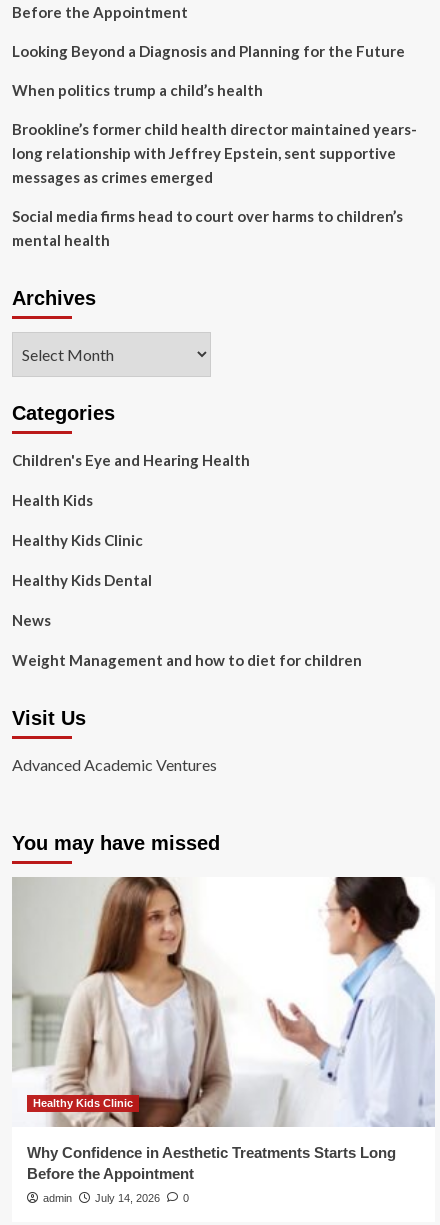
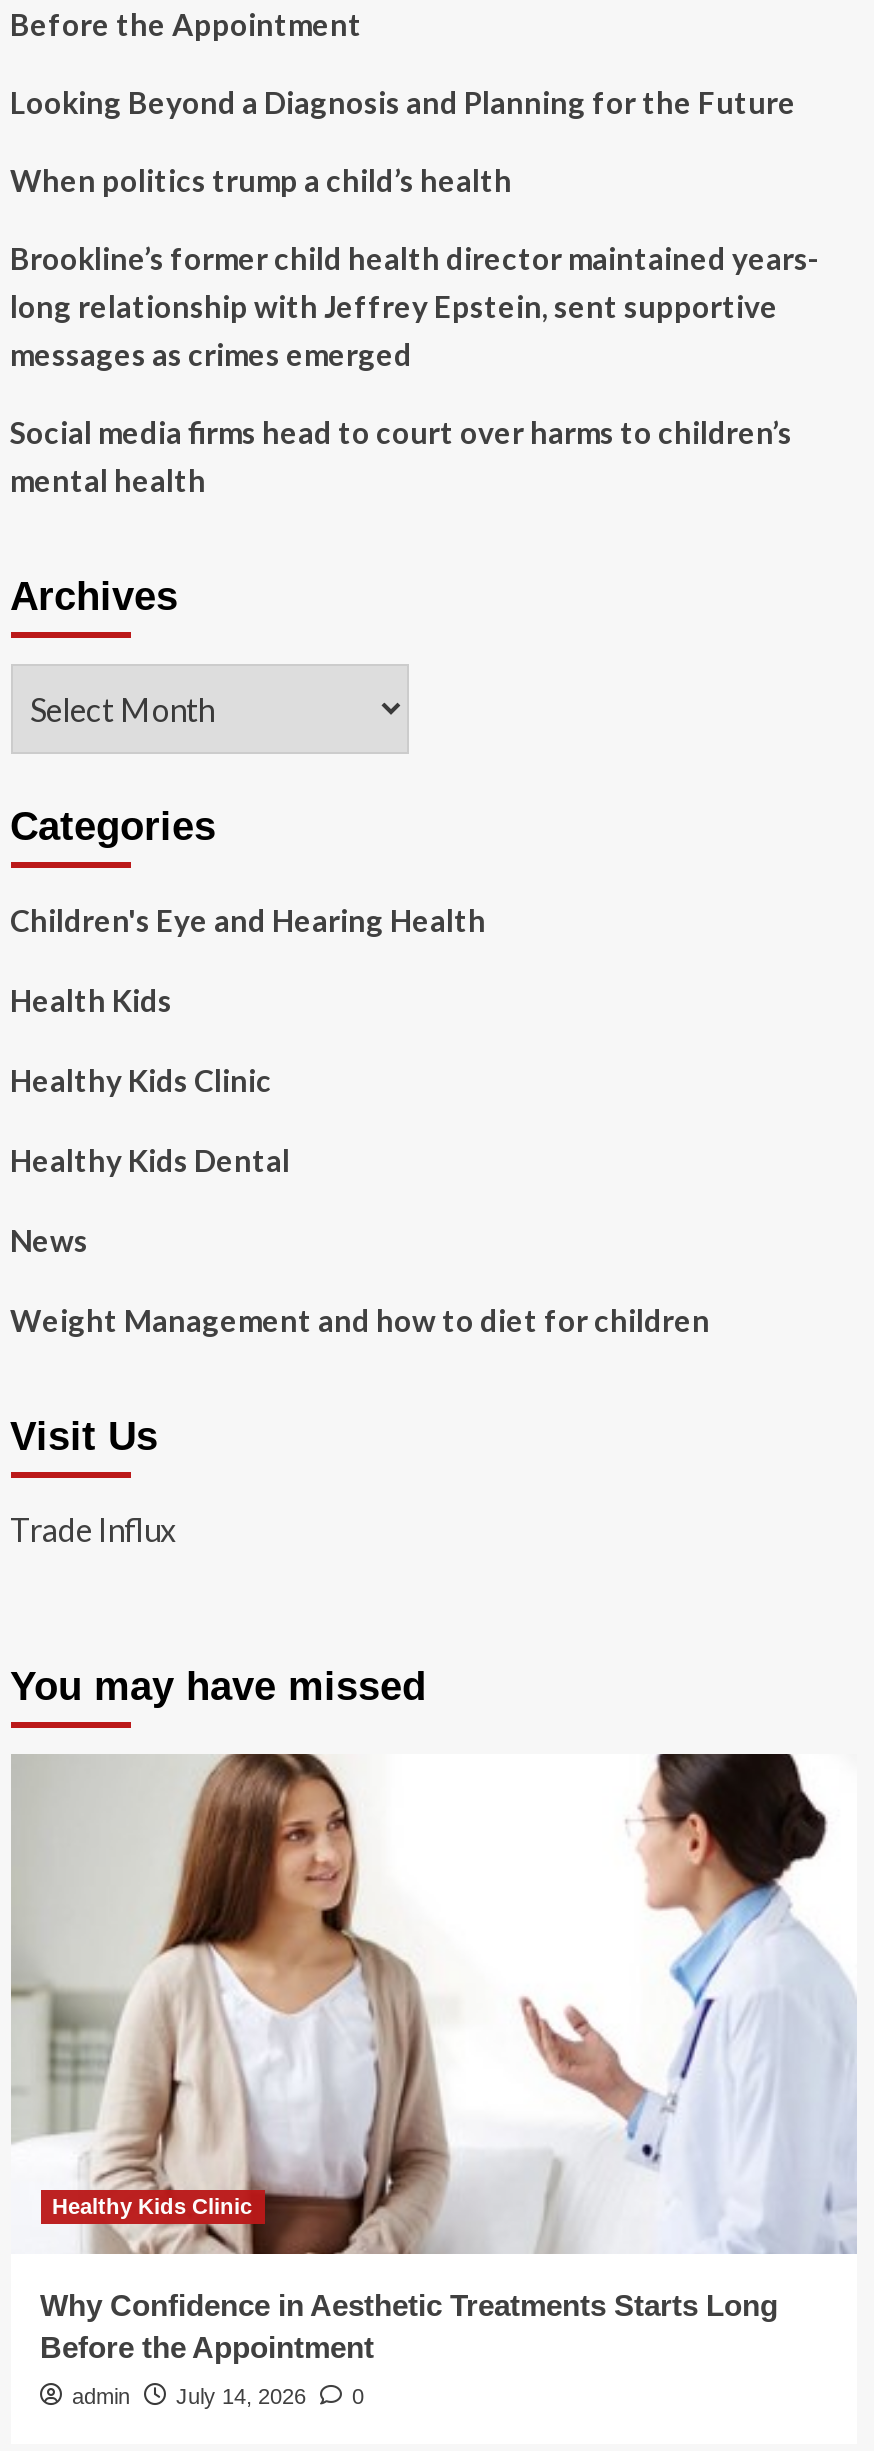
[11,755,216,774] Advanced Academic Ventures -> [10,1510,176,1548] Trade Influx

